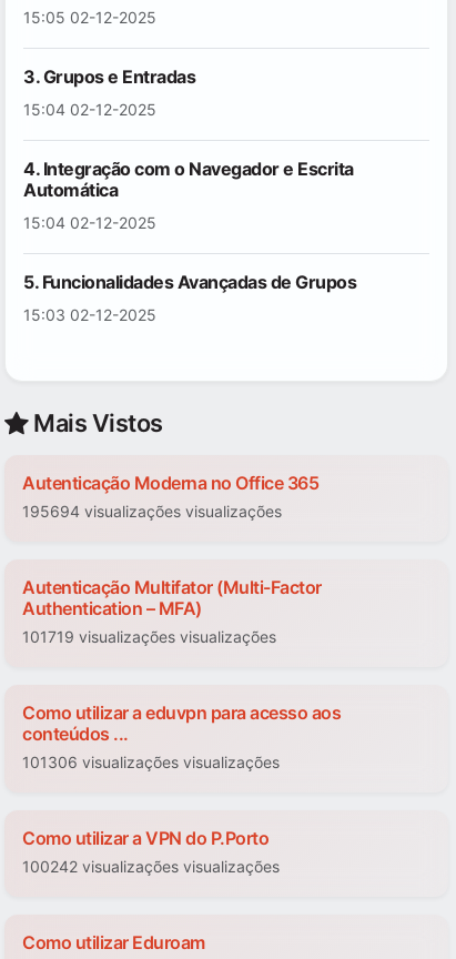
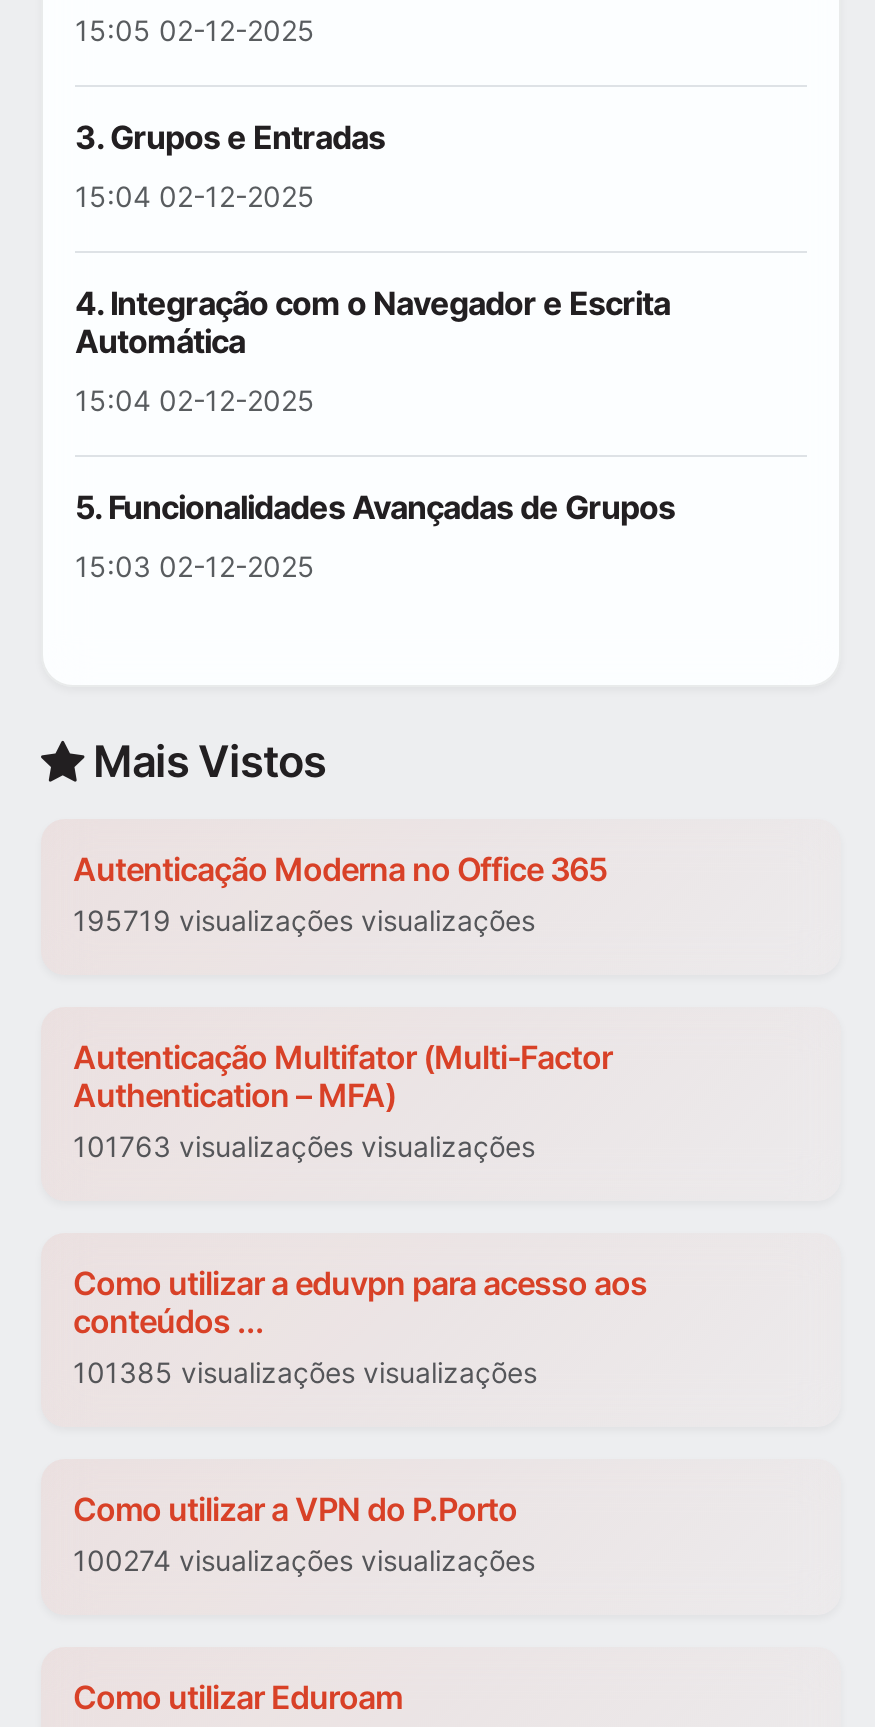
[22,502,282,521] 195694 visualizações visualizações -> [73,904,535,938] 195719 visualizações visualizações
[22,628,276,647] 101719 visualizações visualizações -> [73,1130,535,1164] 101763 visualizações visualizações
[22,753,280,772] 101306 visualizações visualizações -> [73,1356,537,1390] 101385 visualizações visualizações
[22,857,280,876] 100242 visualizações visualizações -> [73,1544,535,1578] 100274 visualizações visualizações

